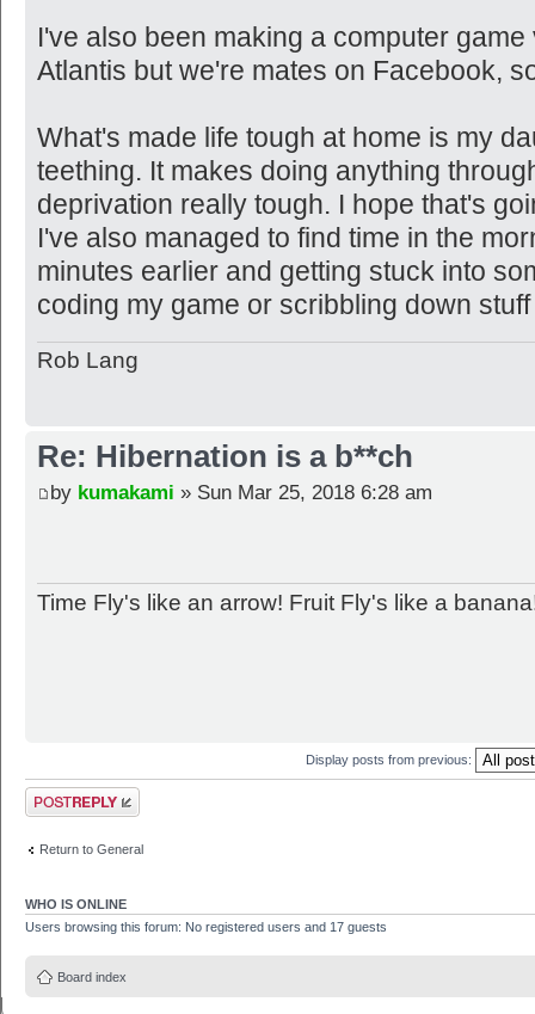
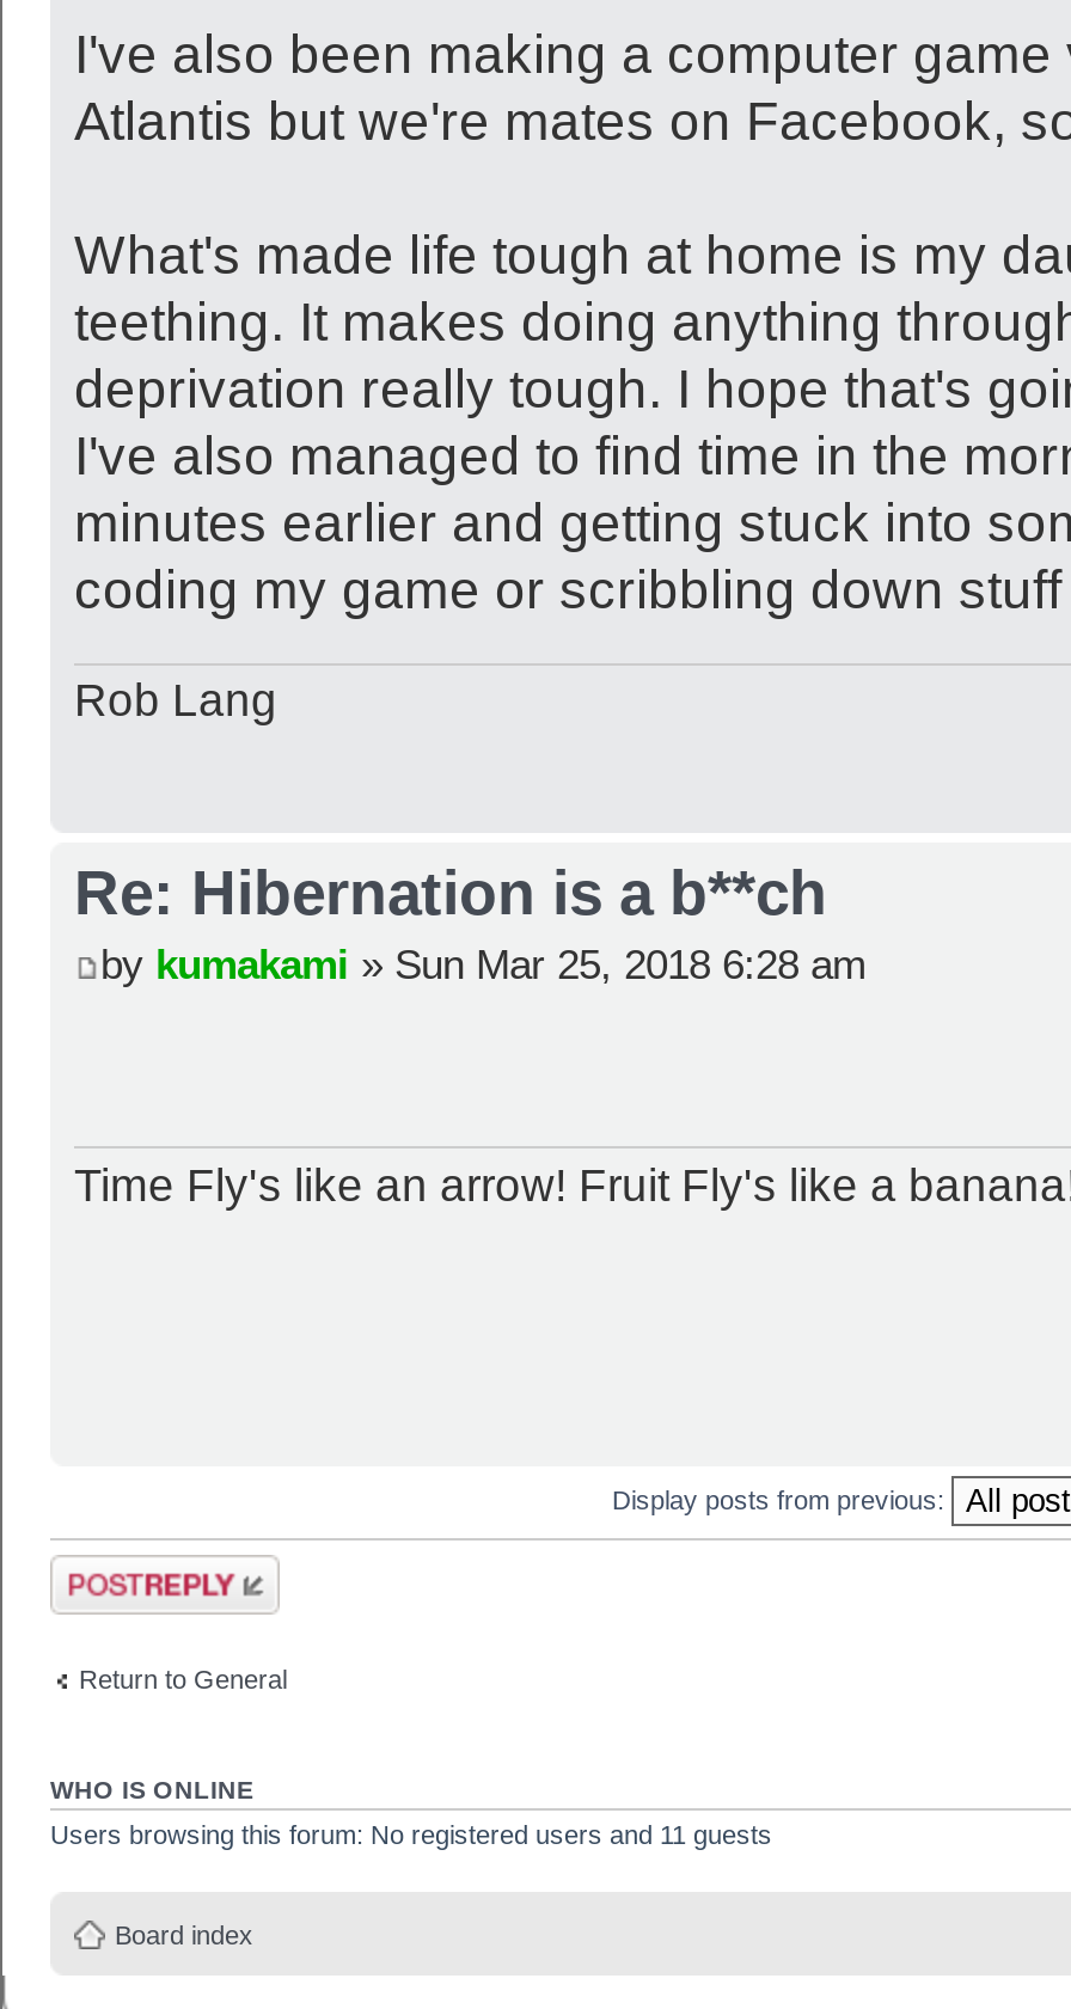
[25,920,387,935] Users browsing this forum: No registered users and 17 guests -> [50,1821,772,1850] Users browsing this forum: No registered users and 11 guests

